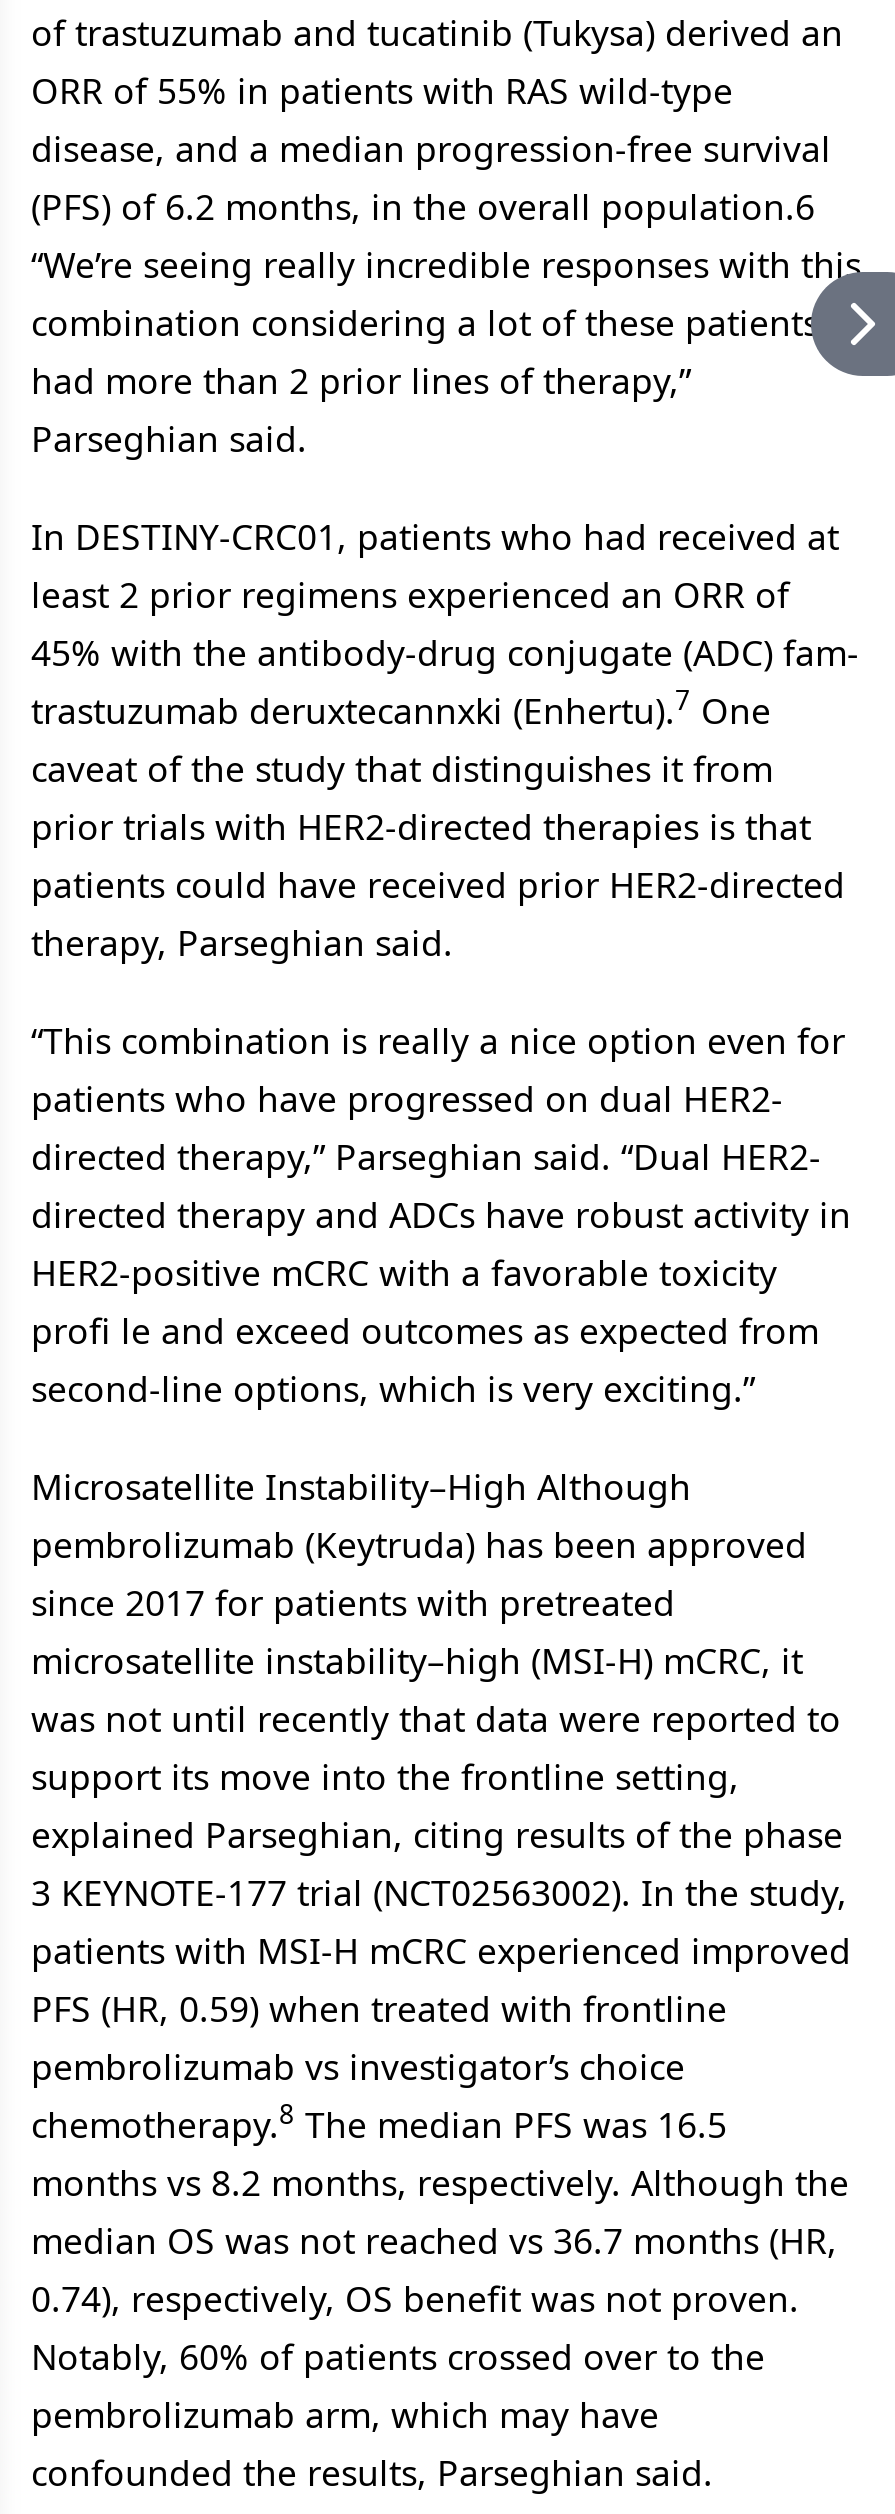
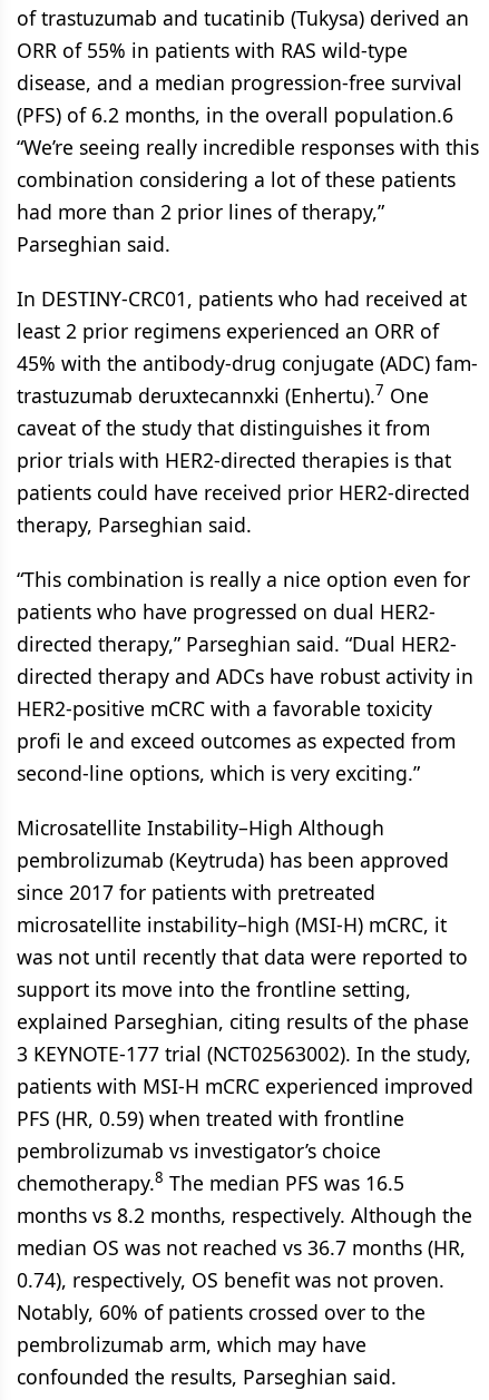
[817,270,889,378] [image] -> none

